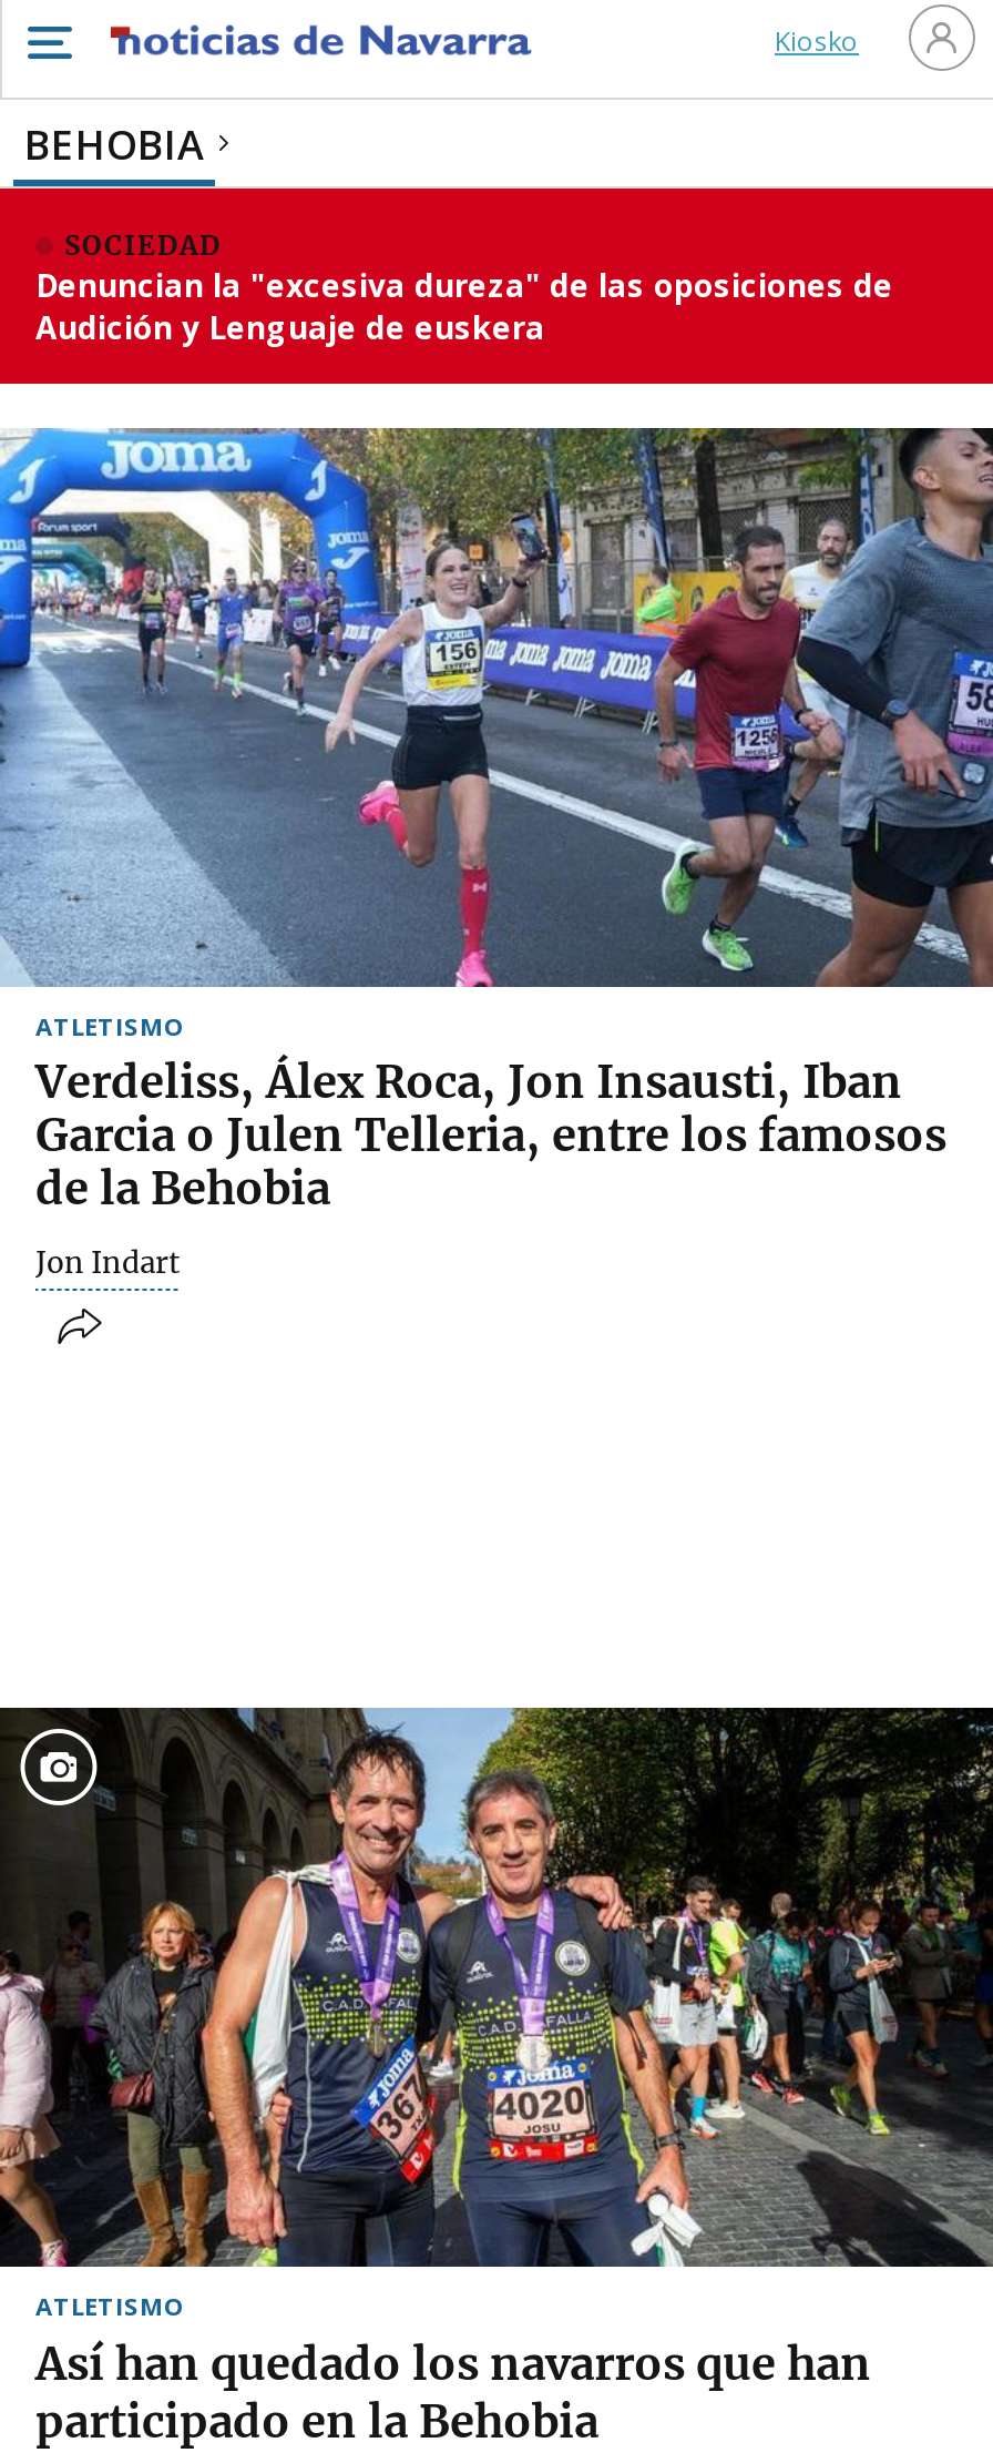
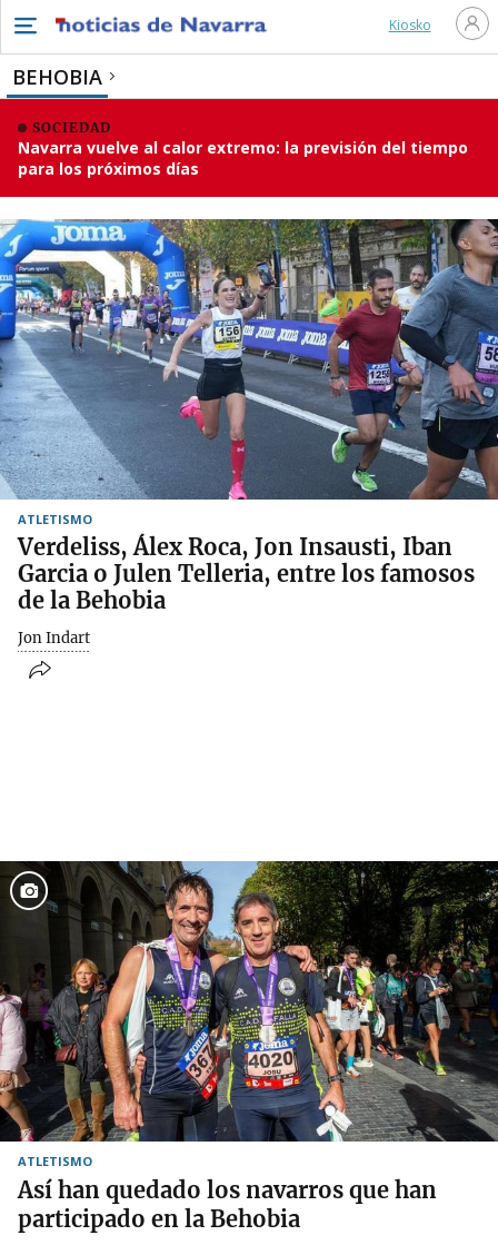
[35,264,893,348] Denuncian la "excesiva dureza" de las oposiciones de | Audición y Lenguaje de euskera -> [18,137,468,179] Navarra vuelve al calor extremo: la previsión del tiempo | para los próximos días

